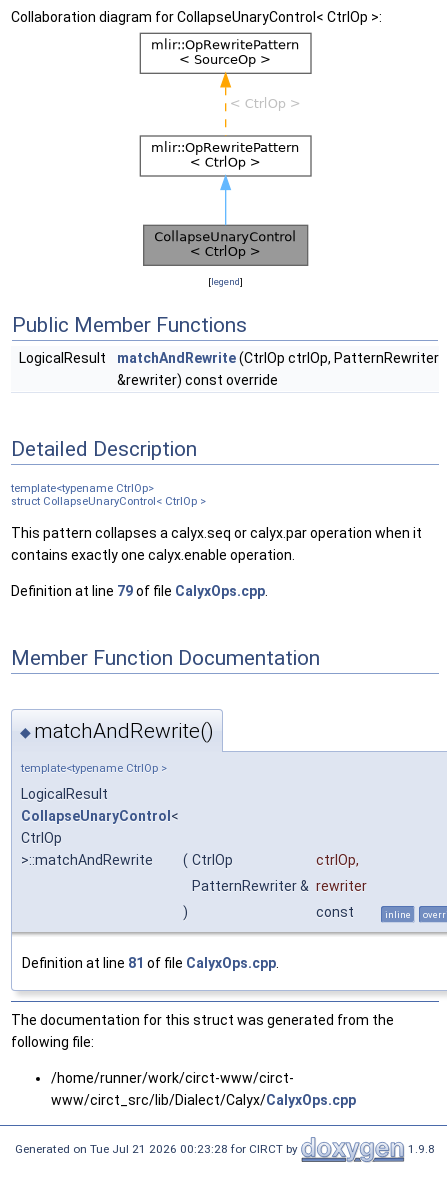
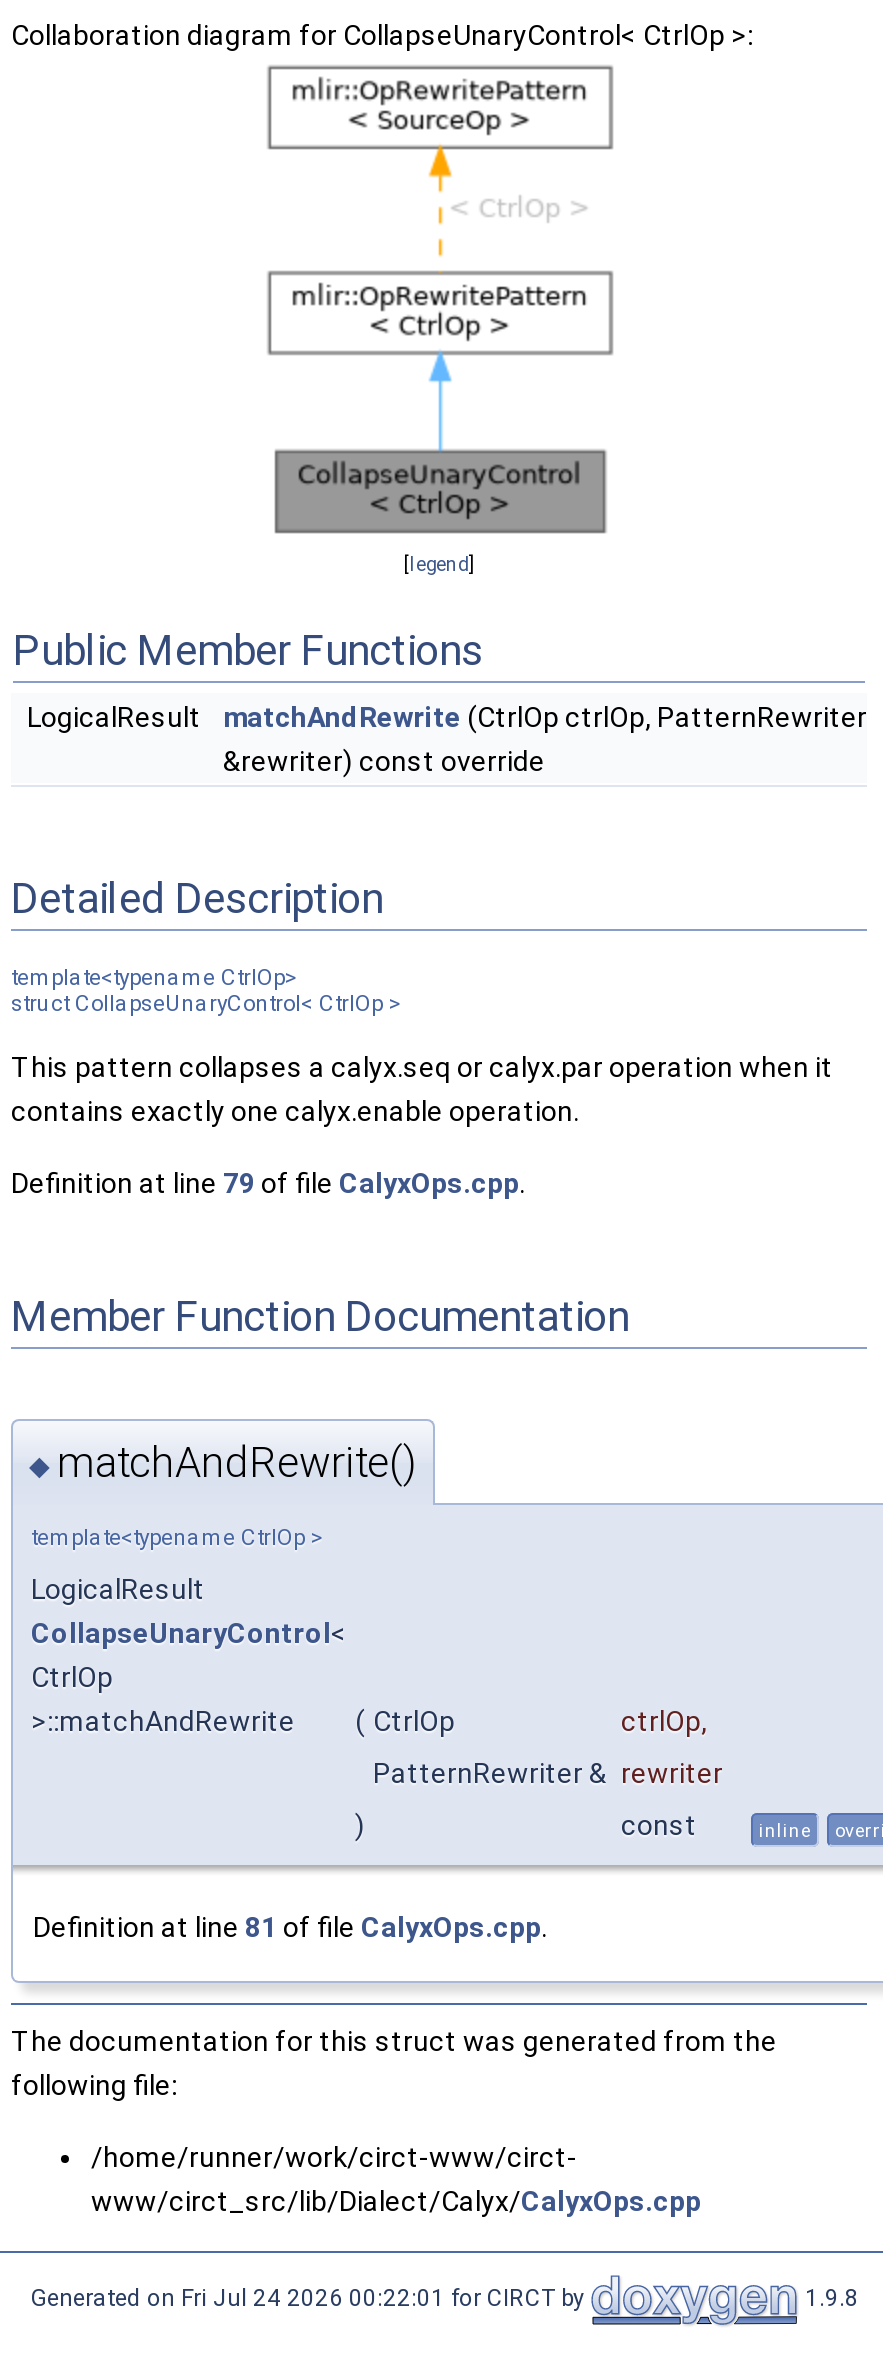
[15,1141,301,1155] Generated on Tue Jul 21 2026 00:23:28 for CIRCT by -> [31,2284,591,2312] Generated on Fri Jul 24 2026 00:22:01 for CIRCT by

